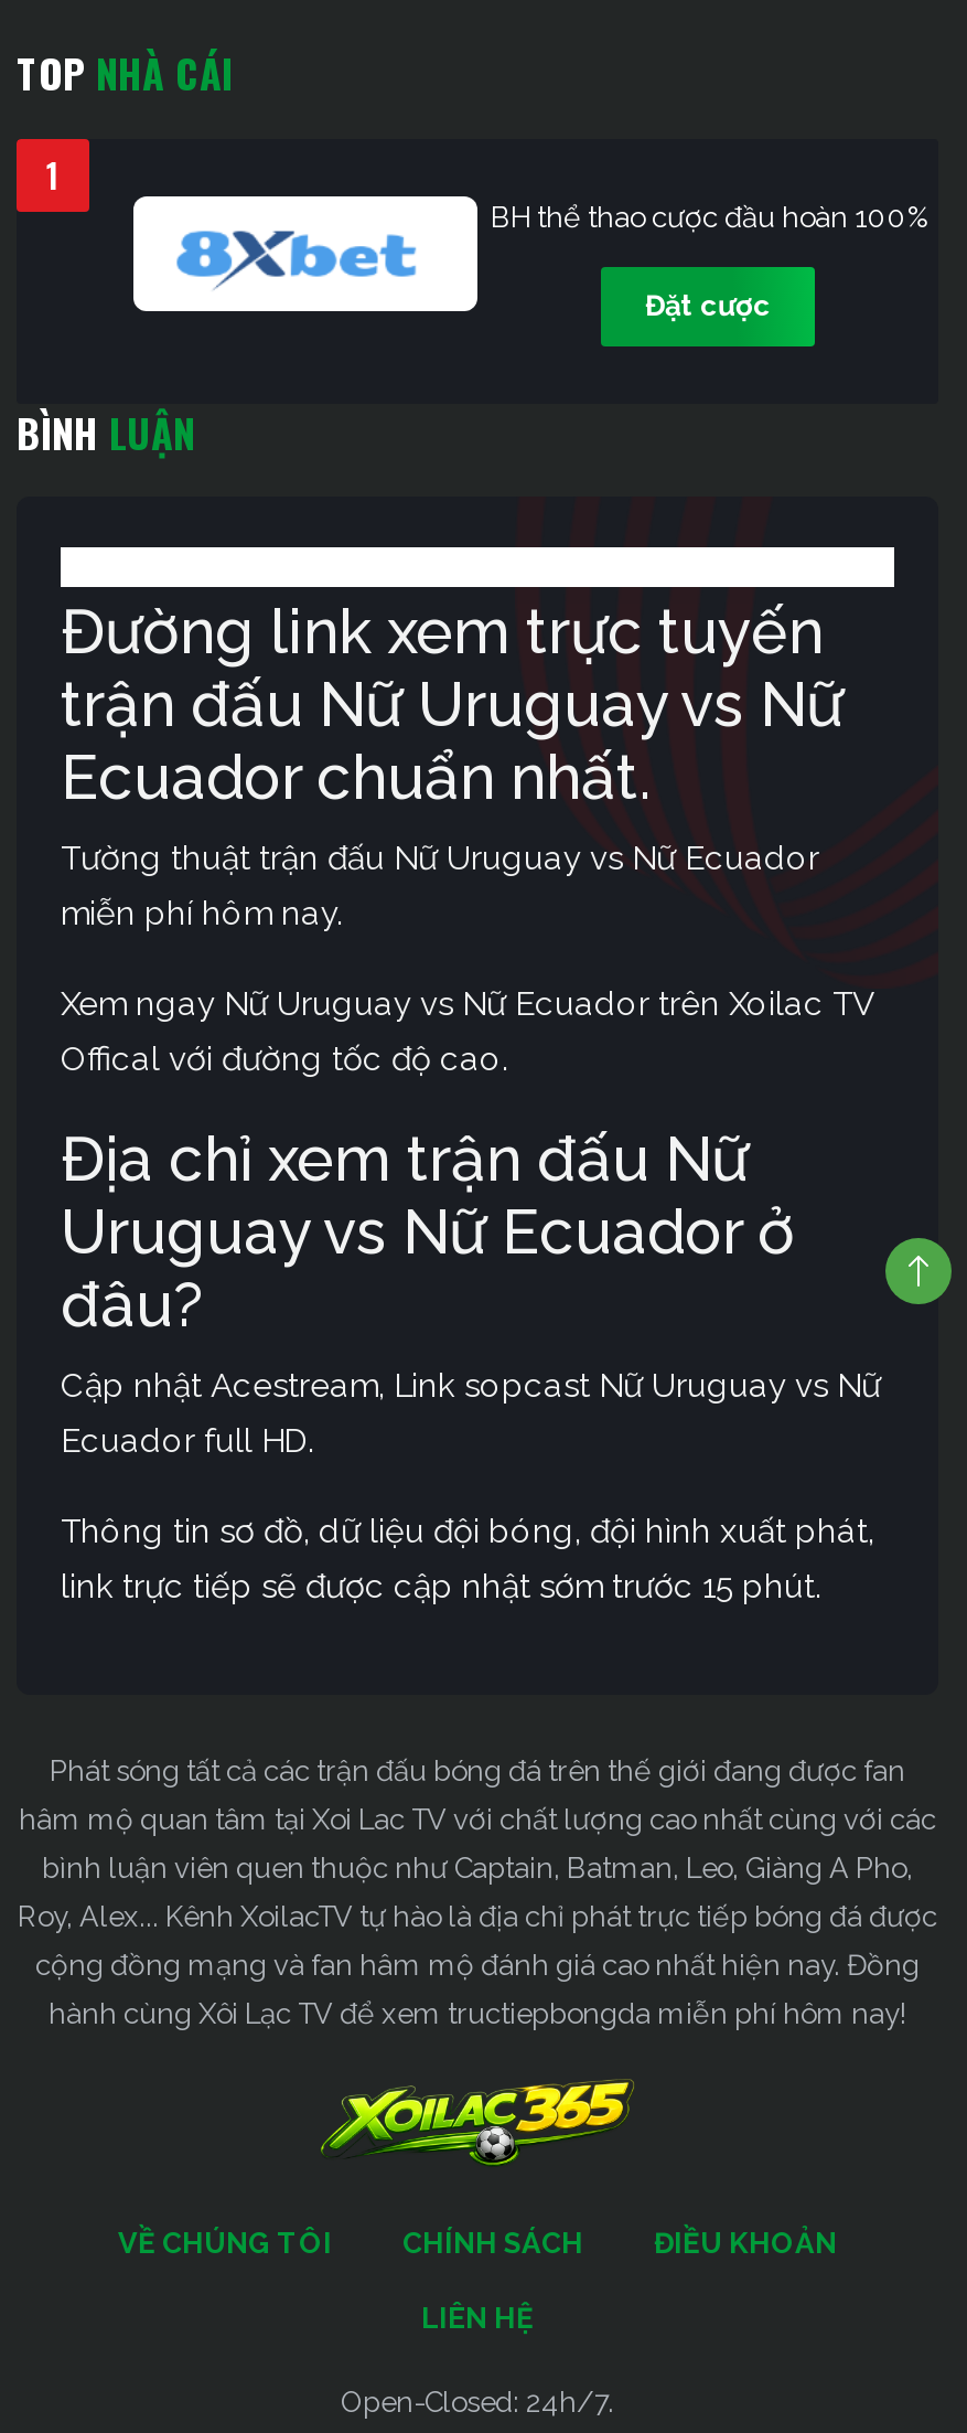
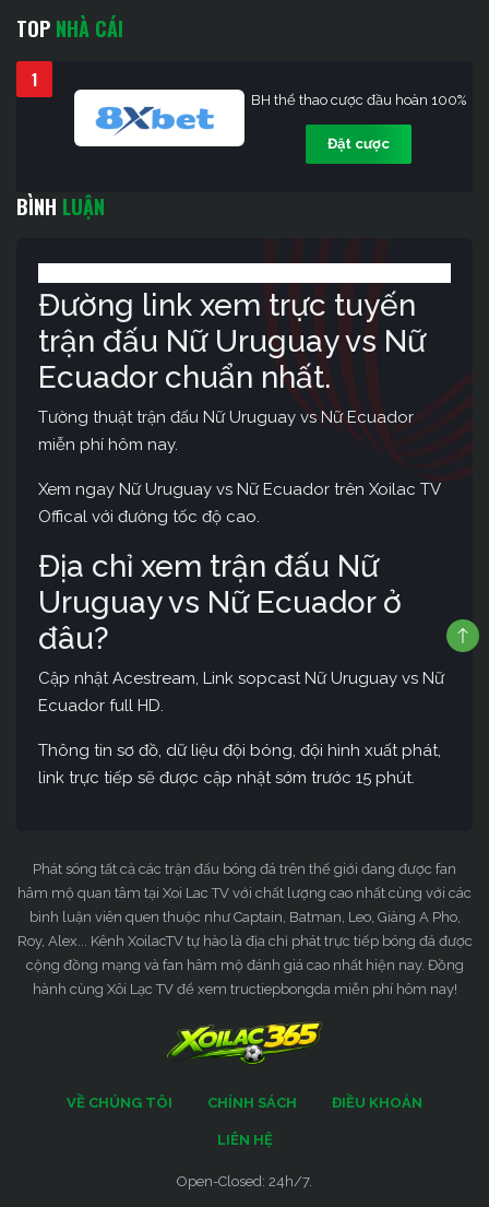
[883,1236,954,1333] [image] -> [445,605,480,653] [image]

